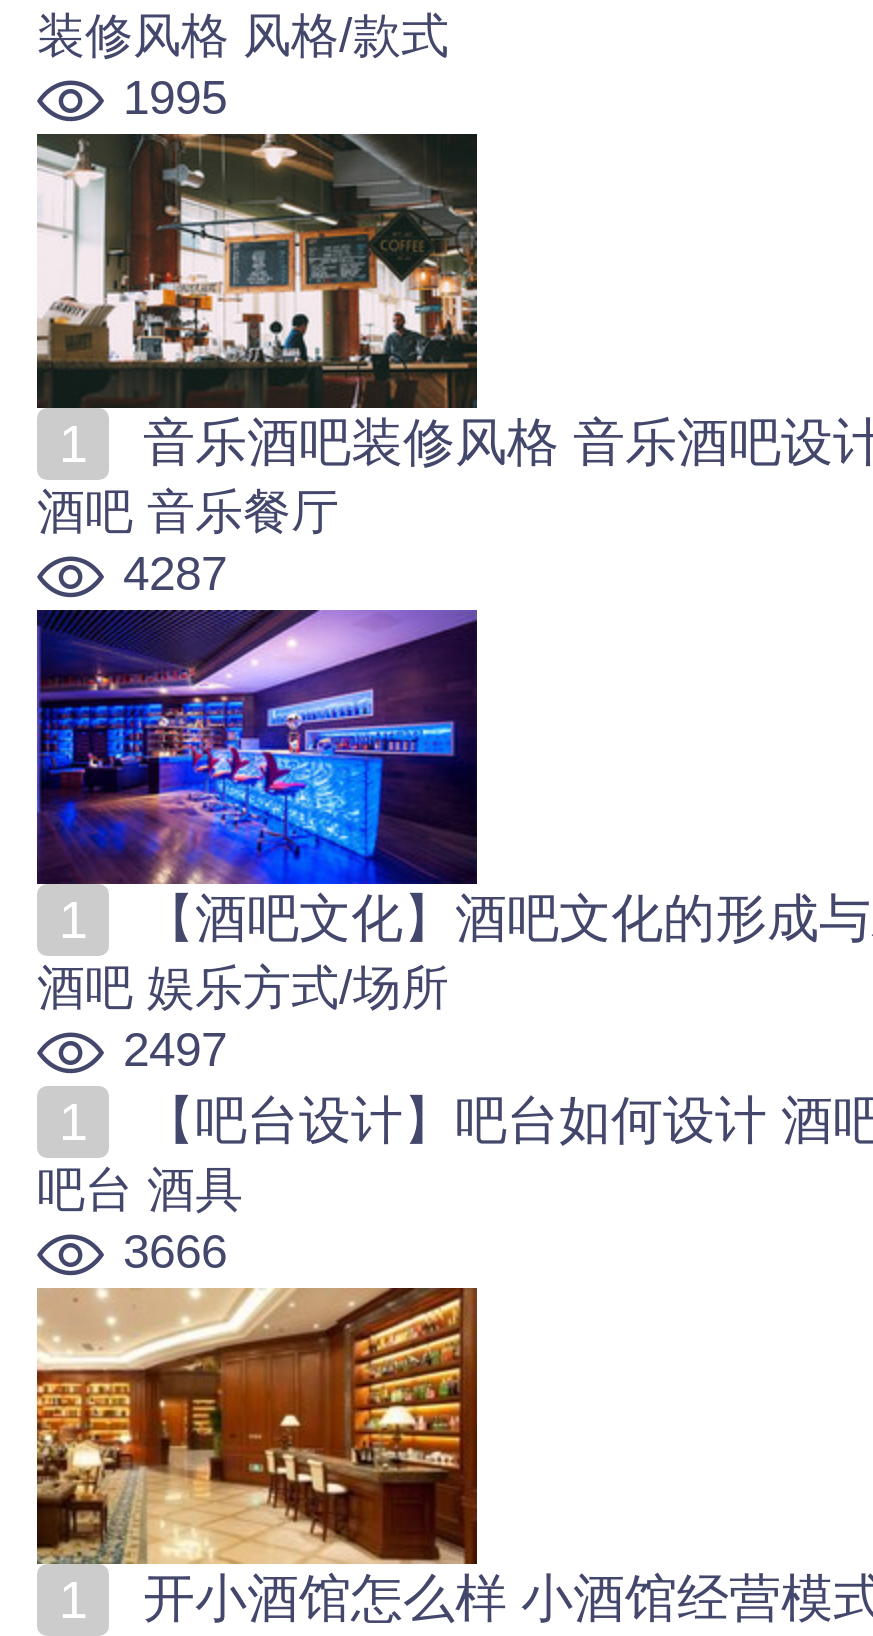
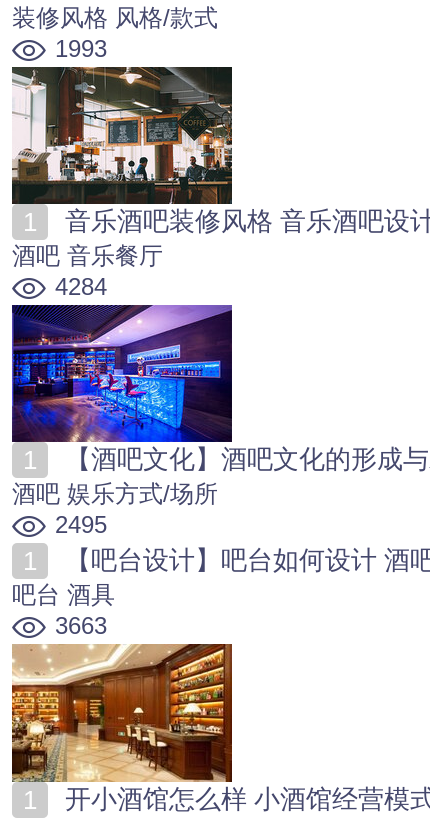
[109,69,227,123] 1995 -> [48,34,107,61] 1993
[109,545,227,599] 4287 -> [48,272,107,299] 4284
[109,1021,227,1075] 2497 -> [48,511,107,538] 2495
[109,1224,227,1278] 3666 -> [48,612,107,639] 3663

